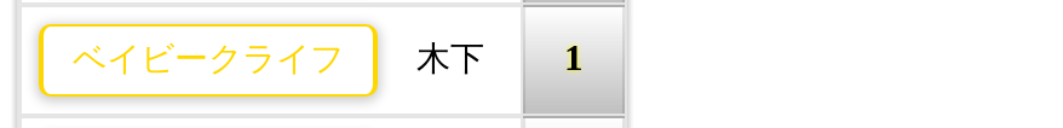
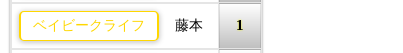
[383,43,484,79] 木下 -> [161,18,203,33] 藤本

